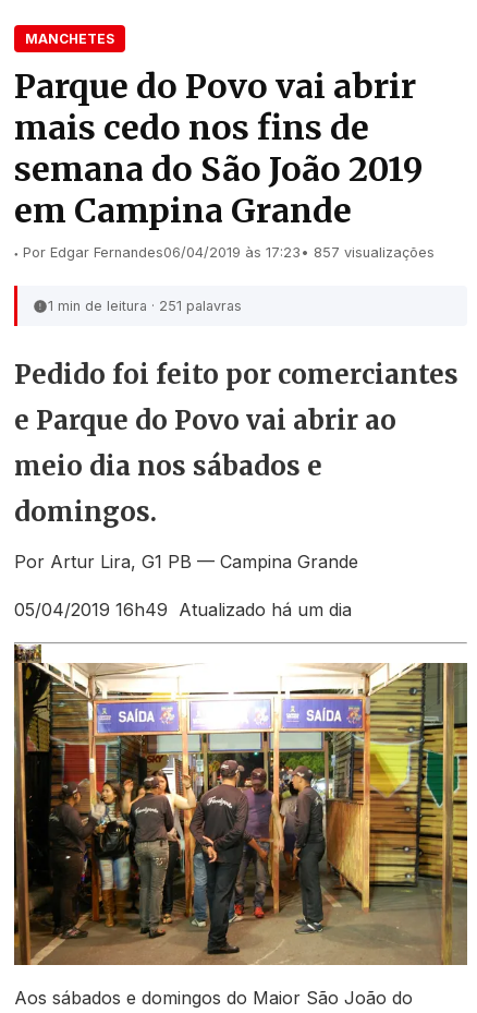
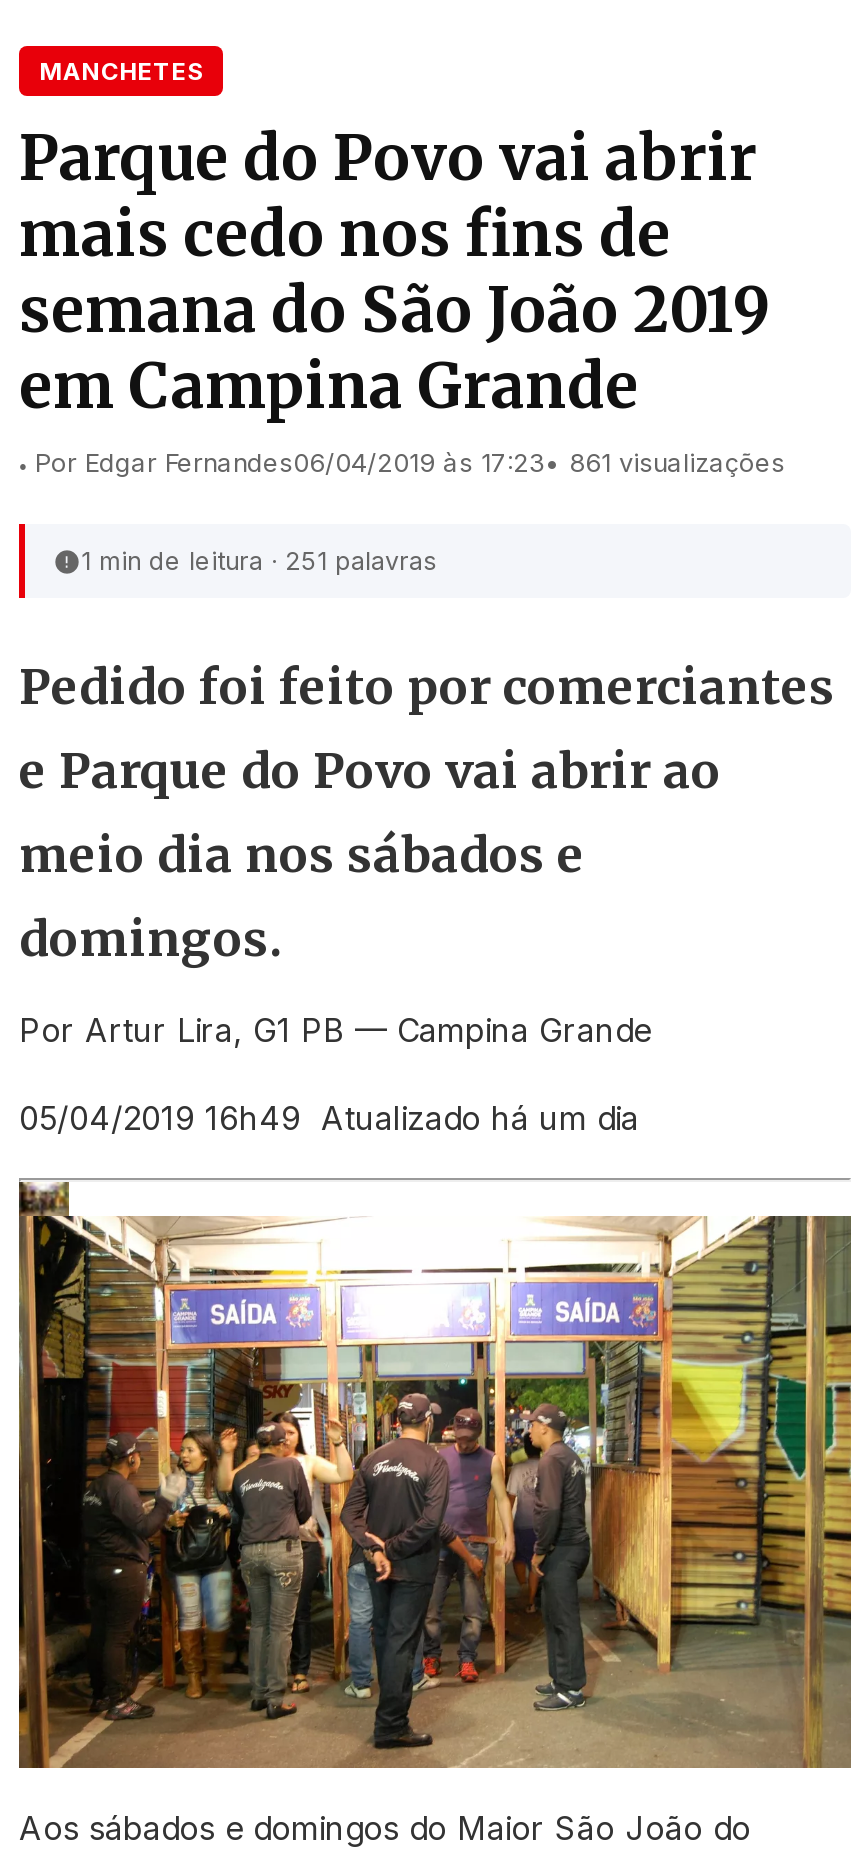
[23,244,435,261] Por Edgar Fernandes06/04/2019 às 17:23• 857 visualizações -> [35,448,785,478] Por Edgar Fernandes06/04/2019 às 17:23• 861 visualizações

